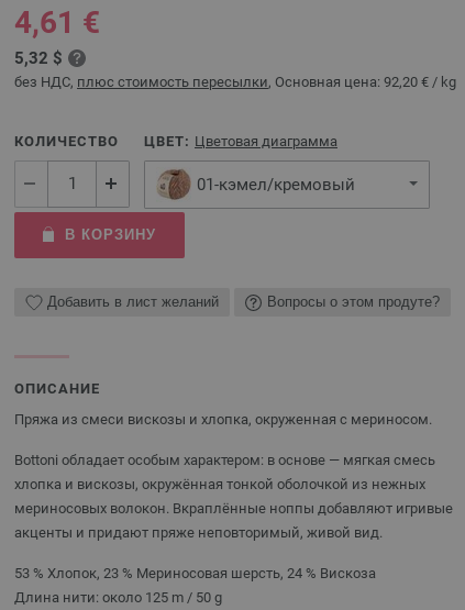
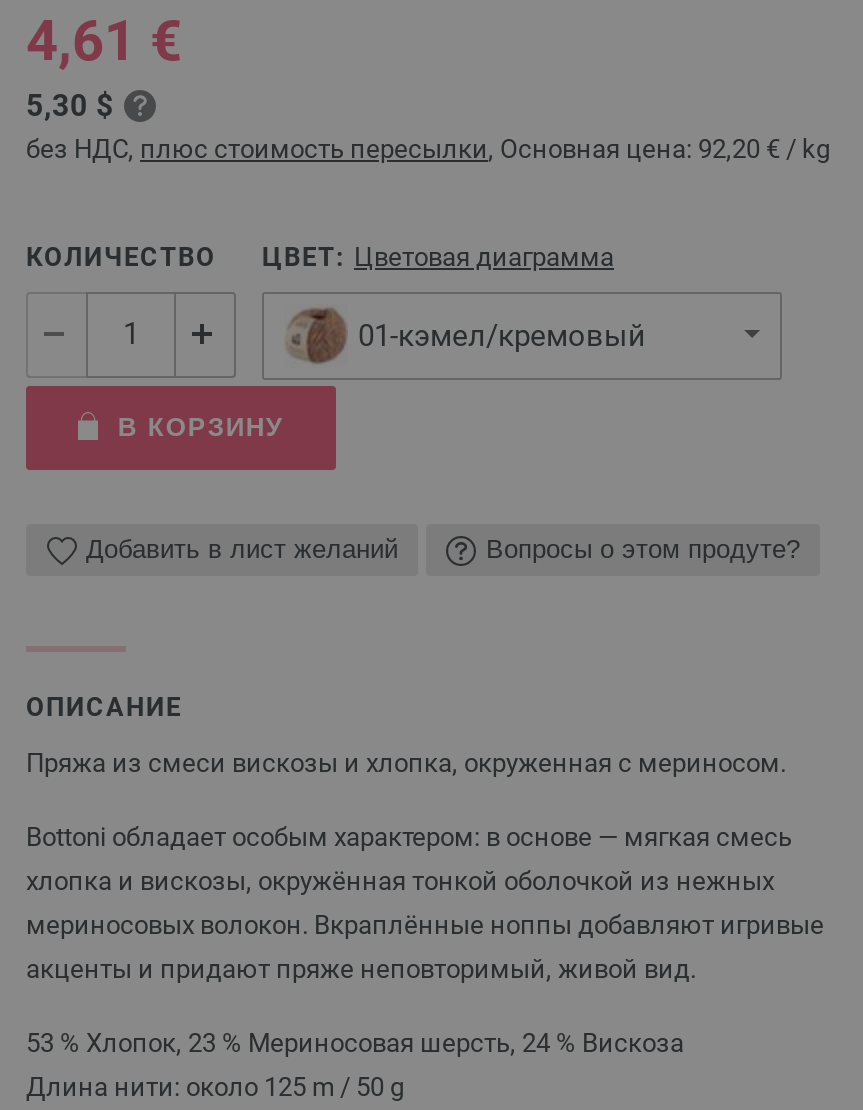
[14,48,63,68] 5,32 $ -> [26,87,114,123] 5,30 $

